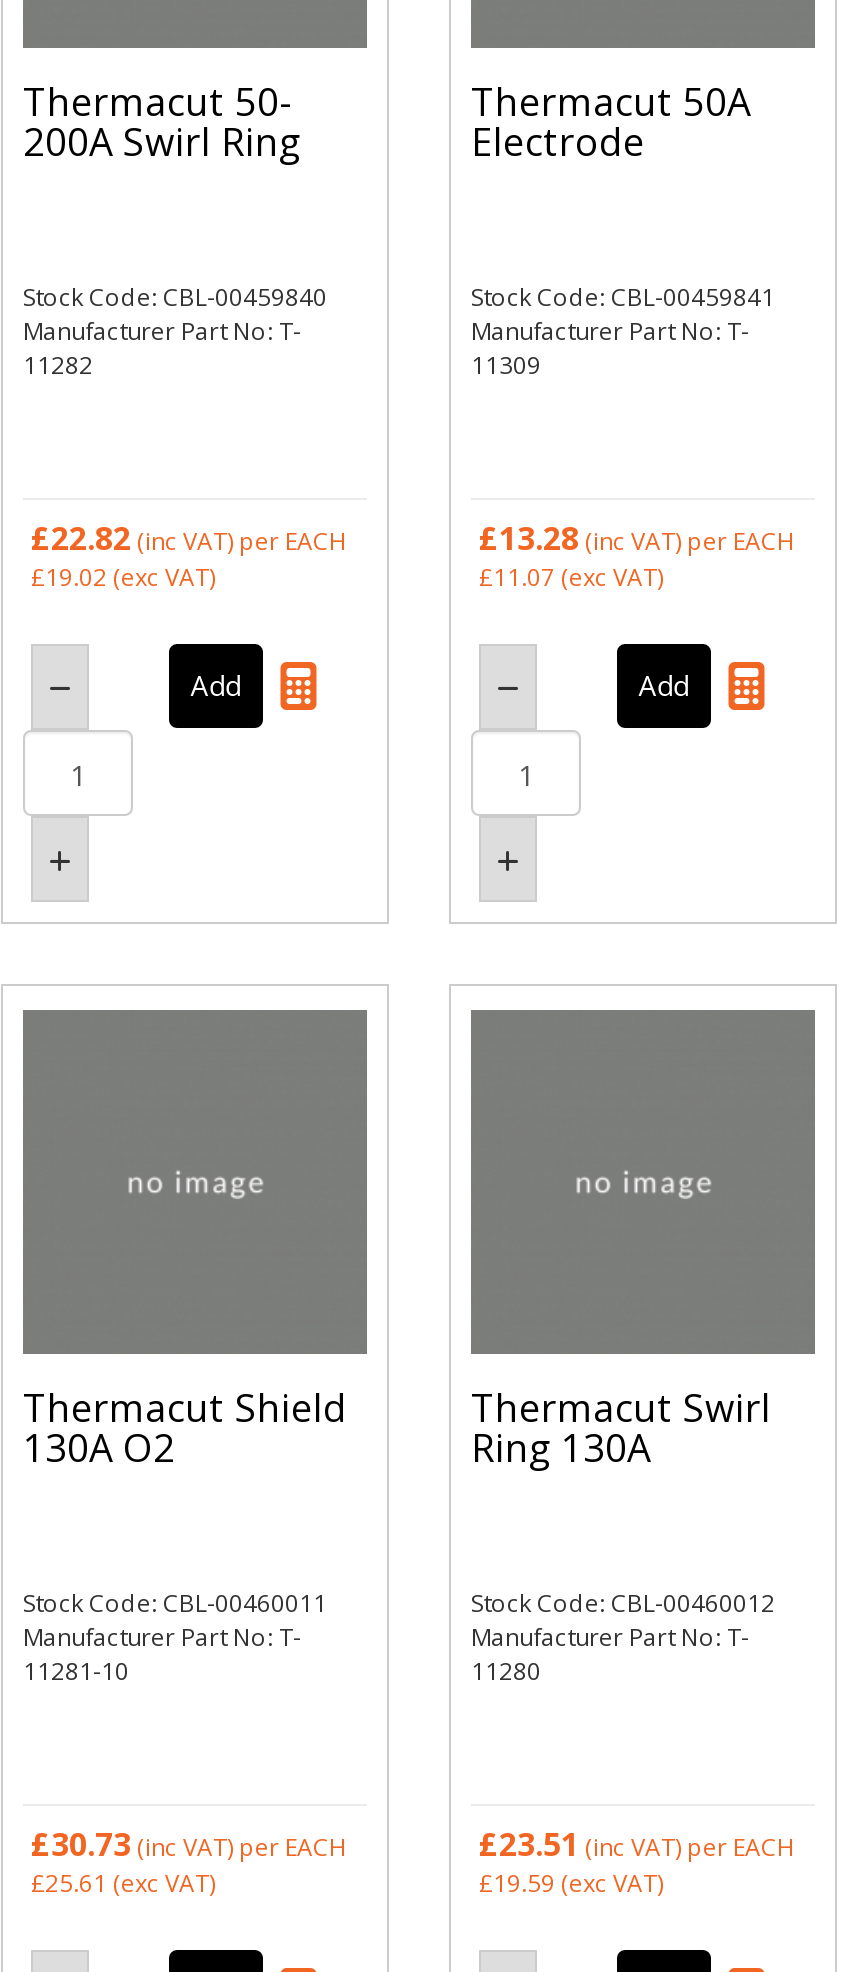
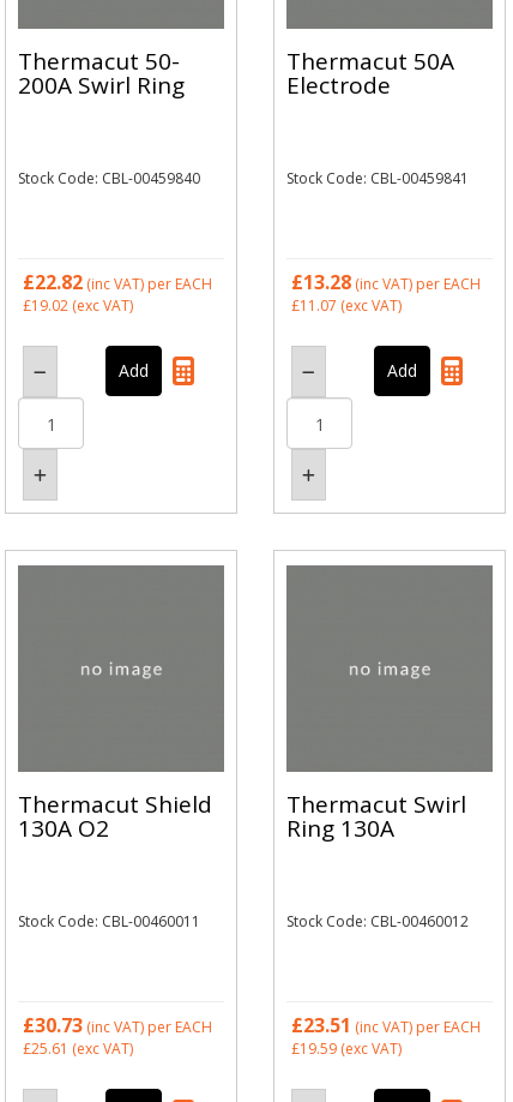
[23,314,301,382] Manufacturer Part No: T- | 11282 -> none
[471,314,749,382] Manufacturer Part No: T- | 11309 -> none
[23,1620,301,1688] Manufacturer Part No: T- | 11281-10 -> none
[471,1620,749,1688] Manufacturer Part No: T- | 11280 -> none

